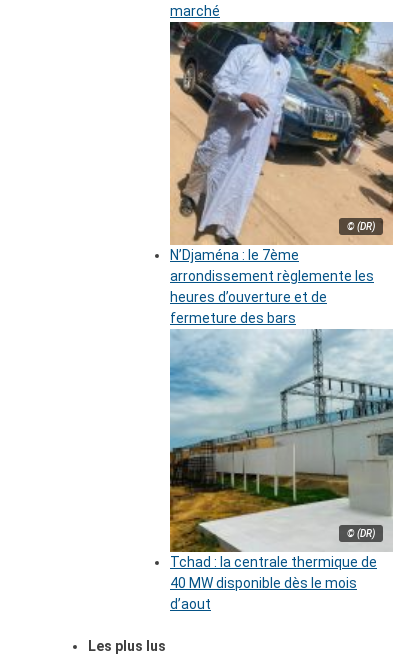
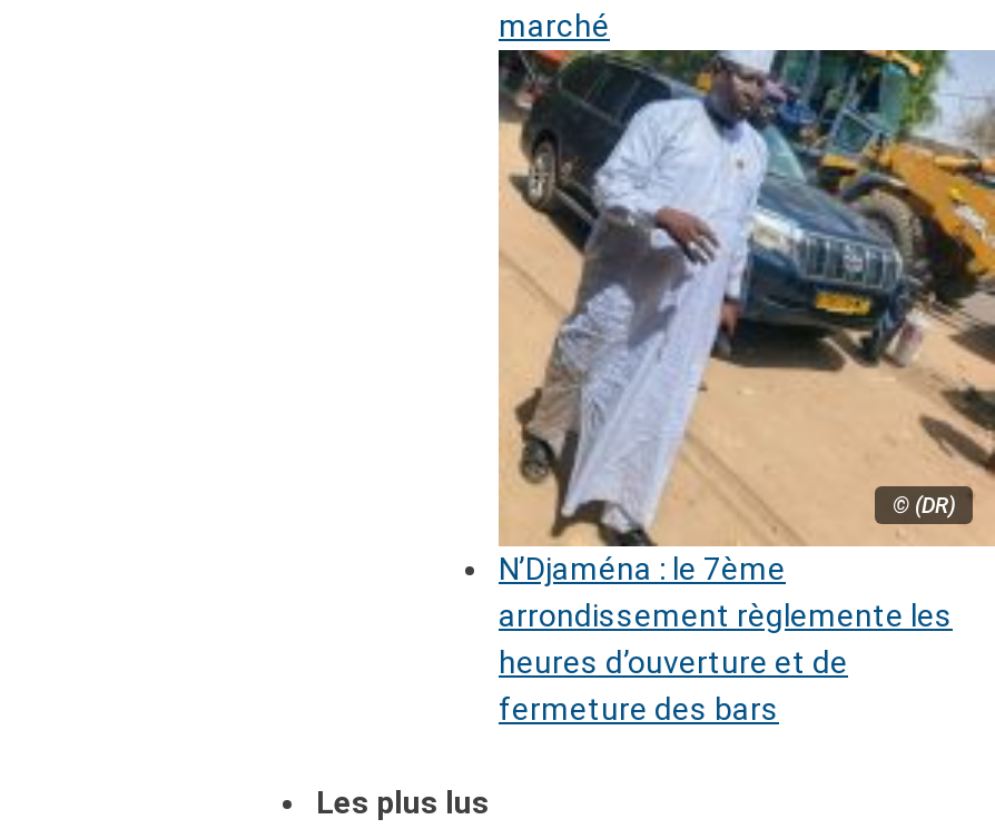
[169,328,390,612] [image] | © (DR) | Tchad : la centrale thermique de | 40 MW disponible dès le mois | d’aout -> none

